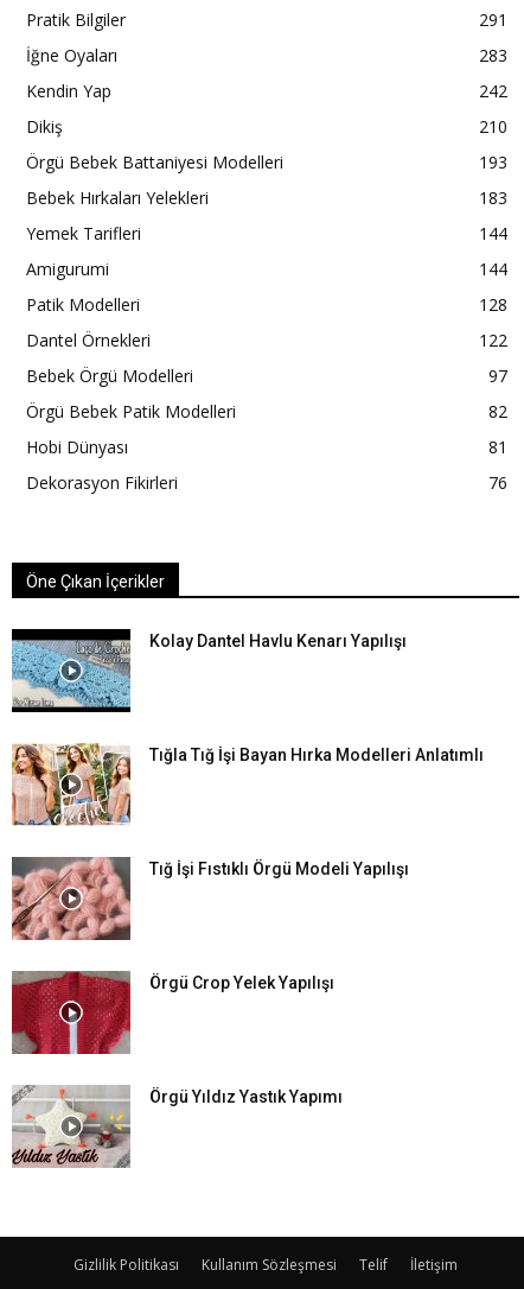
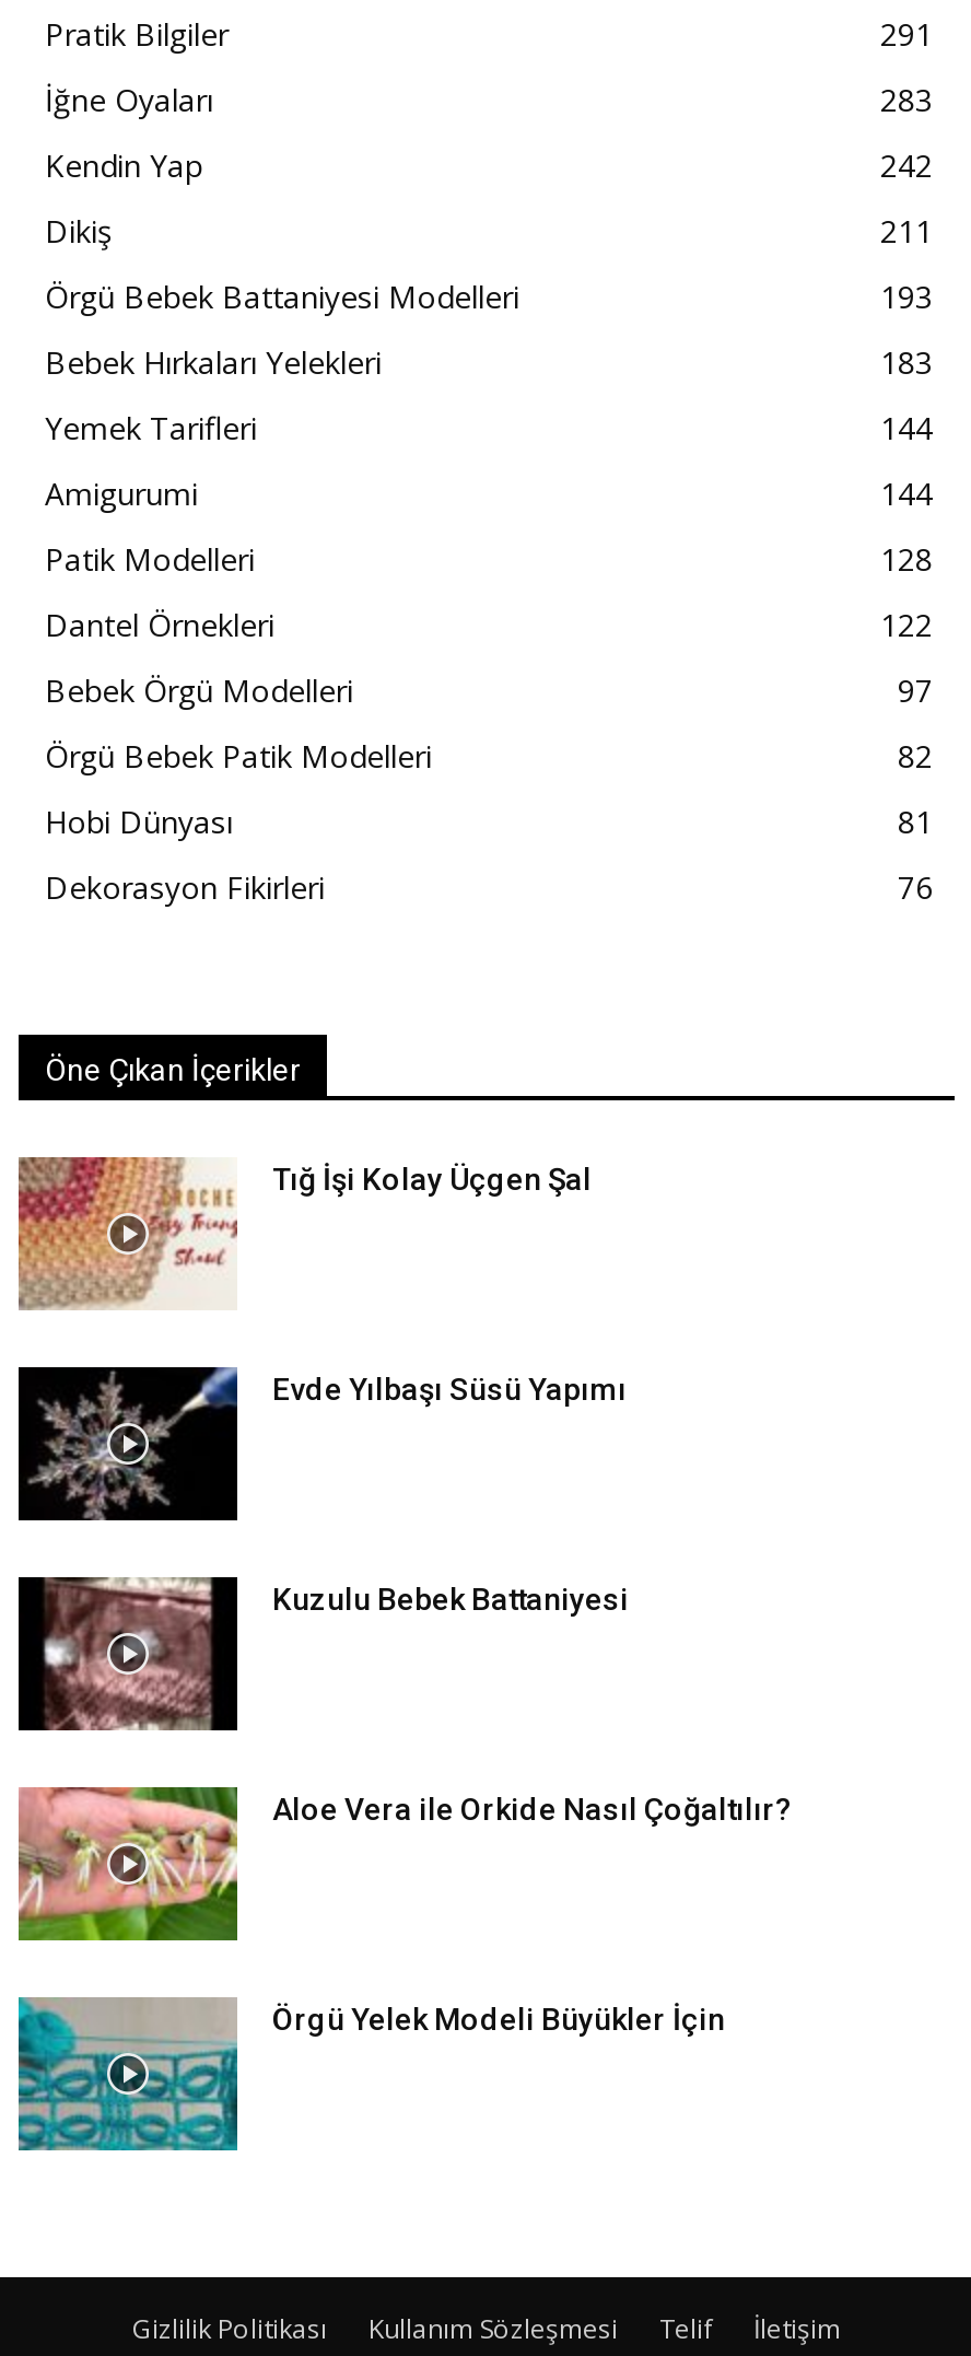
[479,115,507,137] 210 -> [880,210,933,251] 211
[11,628,407,713] [image] | Kolay Dantel Havlu Kenarı Yapılışı -> [16,1155,592,1310] [image] | Tığ İşi Kolay Üçgen Şal
[11,742,484,826] [image] | Tığla Tığ İşi Bayan Hırka Modelleri Anlatımlı -> [16,1365,627,1523] [image] | Evde Yılbaşı Süsü Yapımı
[11,856,409,941] [image] | Tığ İşi Fıstıklı Örgü Modeli Yapılışı -> [16,1575,629,1733] [image] | Kuzulu Bebek Battaniyesi
[11,971,334,1055] [image] | Örgü Crop Yelek Yapılışı -> [16,1785,793,1943] [image] | Aloe Vera ile Orkide Nasıl Çoğaltılır?
[11,1086,343,1169] [image] | Örgü Yıldız Yastık Yapımı -> [16,1997,725,2153] [image] | Örgü Yelek Modeli Büyükler İçin

